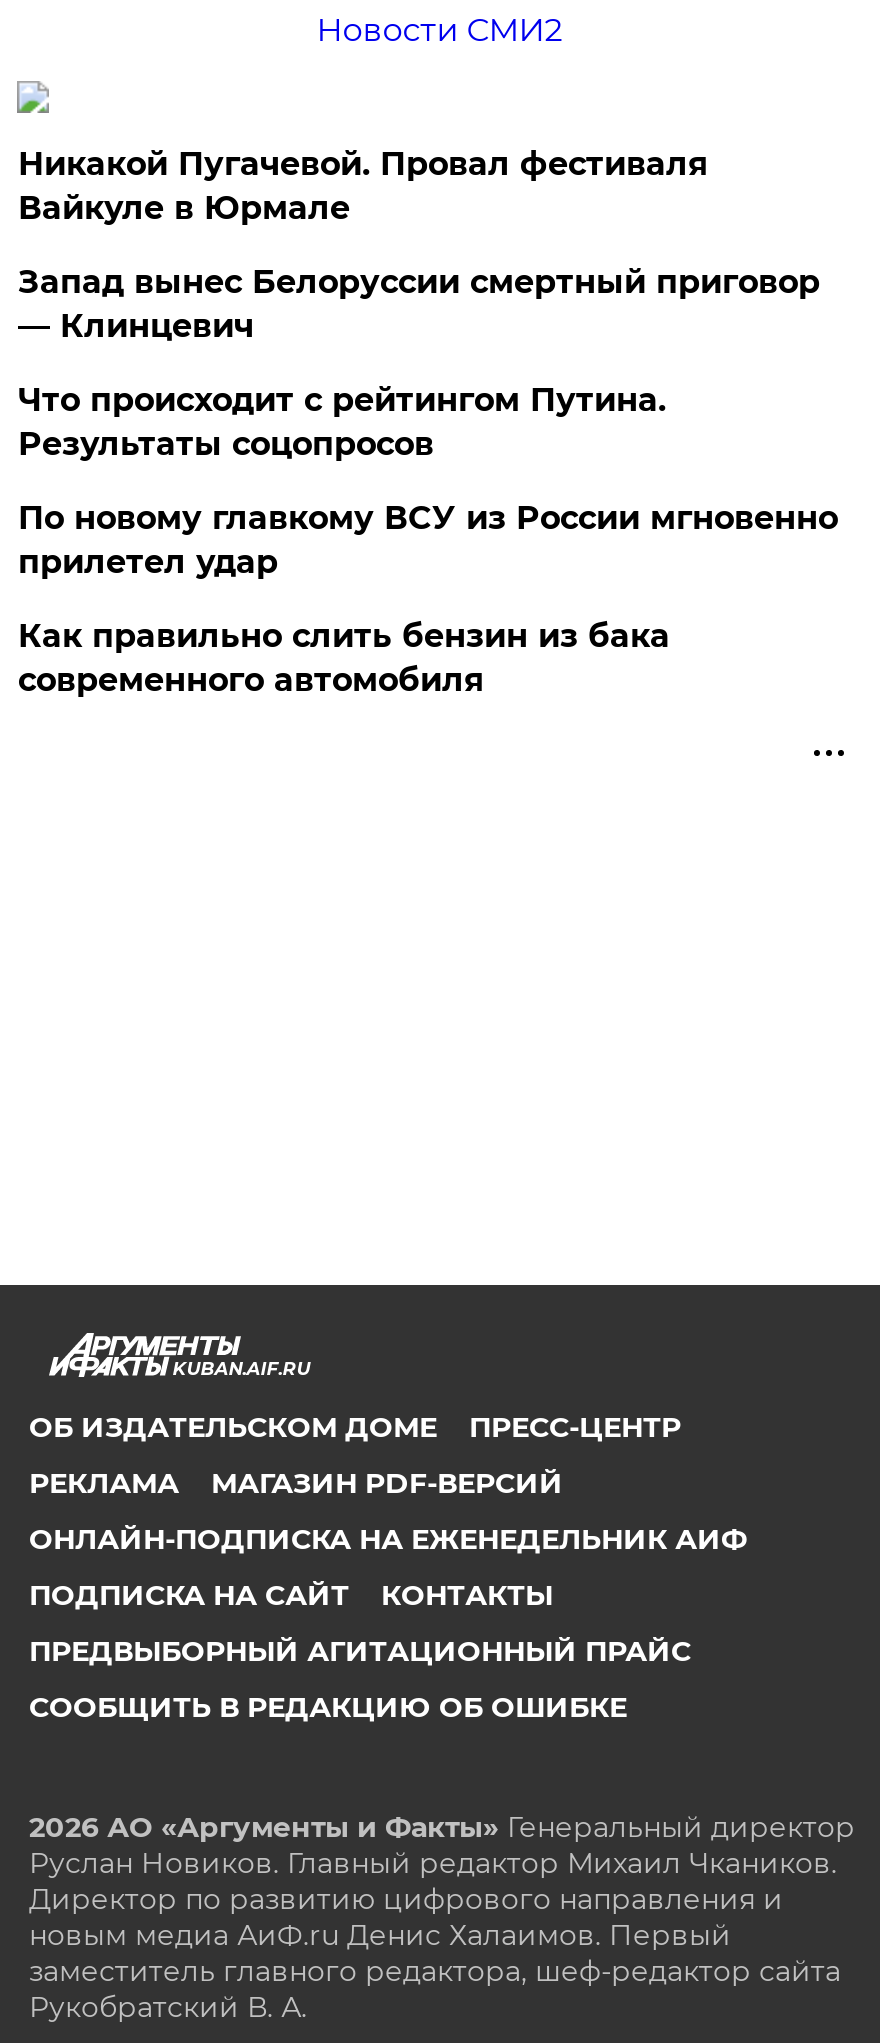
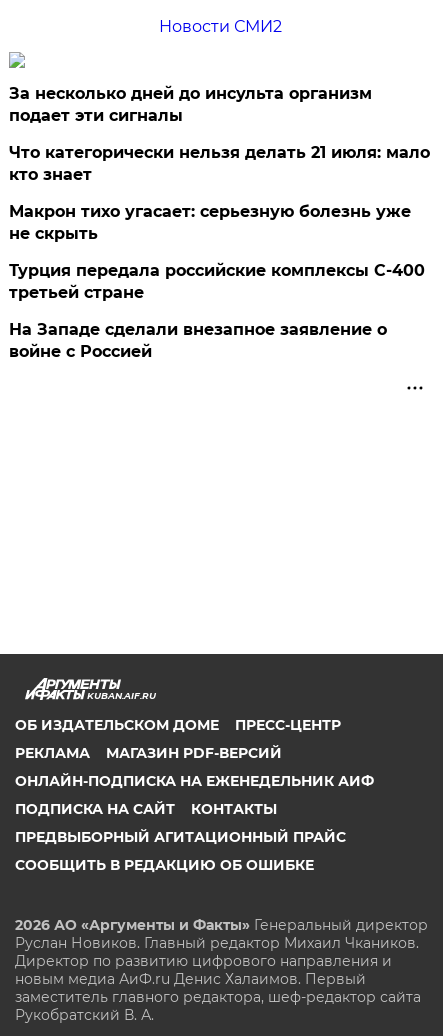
[18,144,708,226] Никакой Пугачевой. Провал фестиваля | Вайкуле в Юрмале -> [9,84,372,125] За несколько дней до инсульта организм | подает эти сигналы
[18,262,820,344] Запад вынес Белоруссии смертный приговор | — Клинцевич -> [9,143,430,184] Что категорически нельзя делать 21 июля: мало | кто знает
[18,380,666,462] Что происходит с рейтингом Путина. | Результаты соцопросов -> [9,202,411,243] Макрон тихо угасает: серьезную болезнь уже | не скрыть
[18,498,838,580] По новому главкому ВСУ из России мгновенно | прилетел удар -> [9,261,425,302] Турция передала российские комплексы С-400 | третьей стране
[18,616,670,698] Как правильно слить бензин из бака | современного автомобиля -> [9,320,387,361] На Западе сделали внезапное заявление о | войне с Россией

